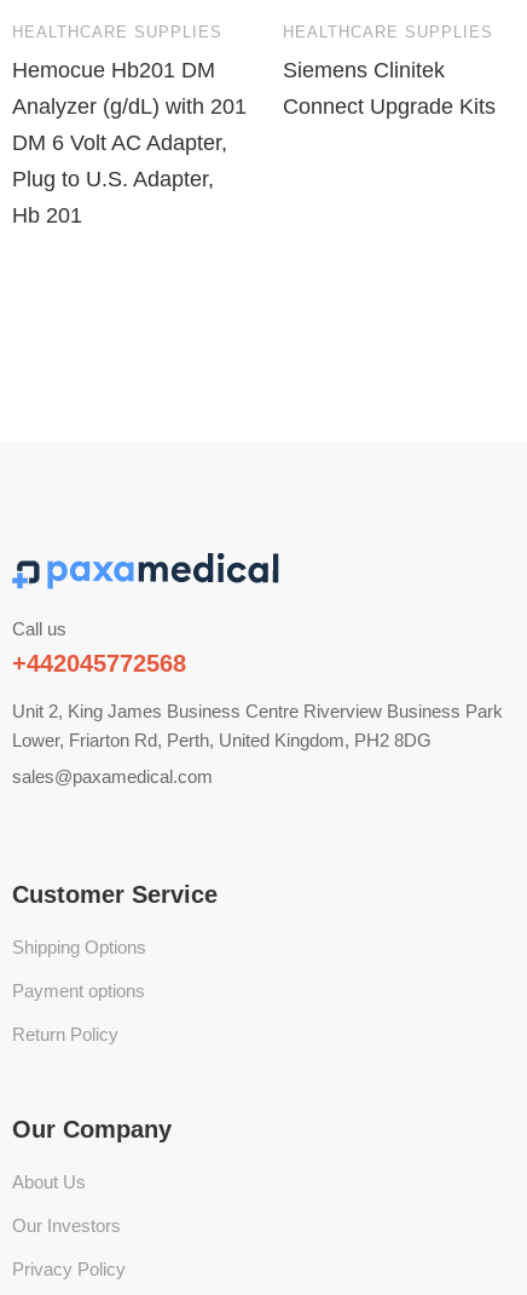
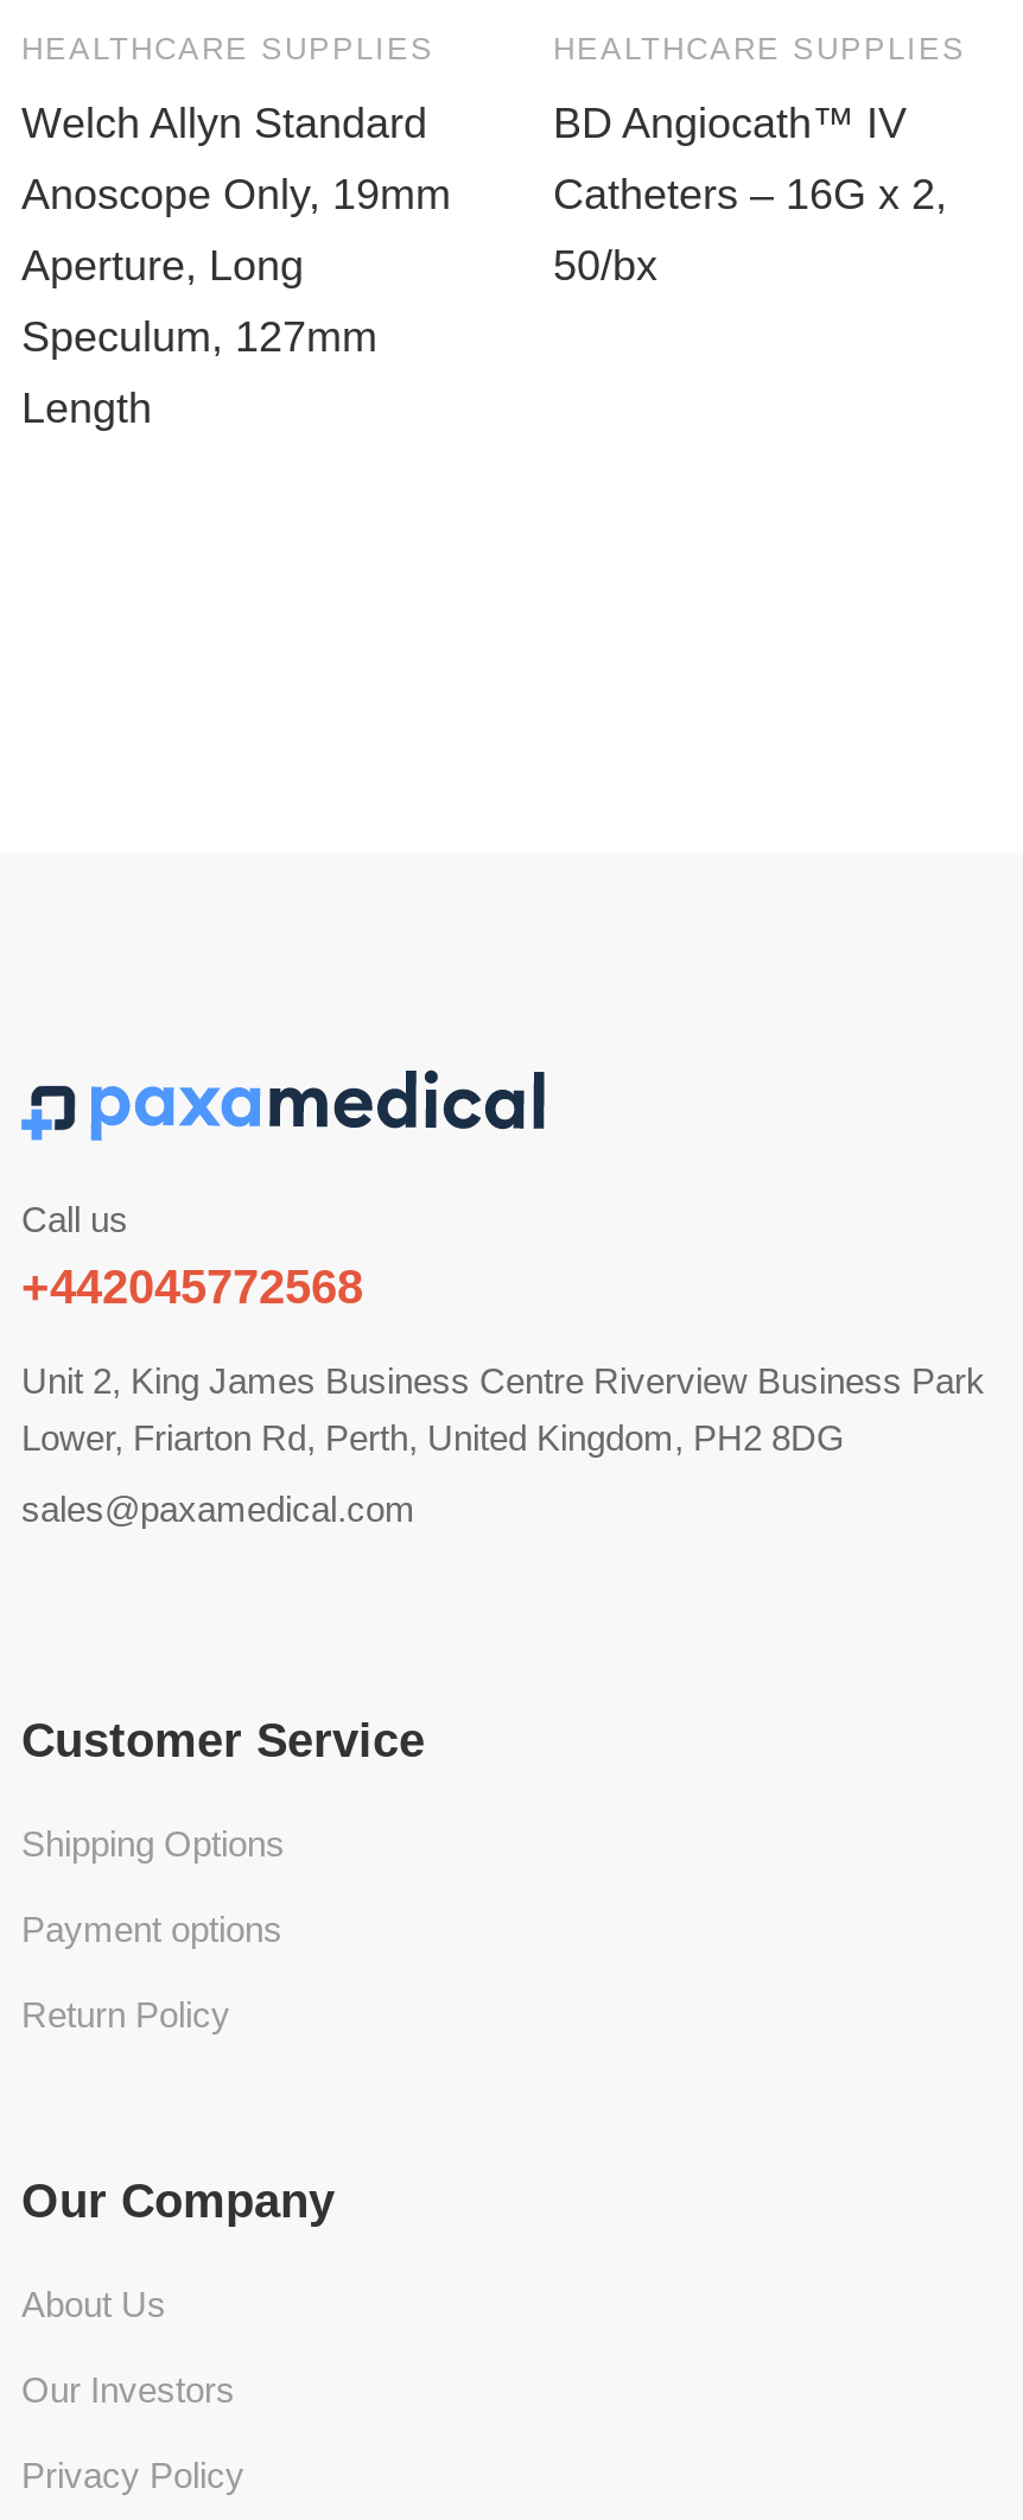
[12,58,215,82] Hemocue Hb201 DM -> [21,100,427,147] Welch Allyn Standard
[283,58,496,119] Siemens Clinitek | Connect Upgrade Kits -> [553,100,947,290] BD Angiocath™ IV | Catheters – 16G x 2, | 50/bx
[12,94,247,119] Analyzer (g/dL) with 201 -> [21,171,451,218] Anoscope Only, 19mm
[12,131,227,155] DM 6 Volt AC Adapter, -> [21,242,304,290] Aperture, Long
[12,167,214,191] Plug to U.S. Adapter, -> [21,313,377,361] Speculum, 127mm
[12,203,82,228] Hb 201 -> [21,385,152,432] Length

